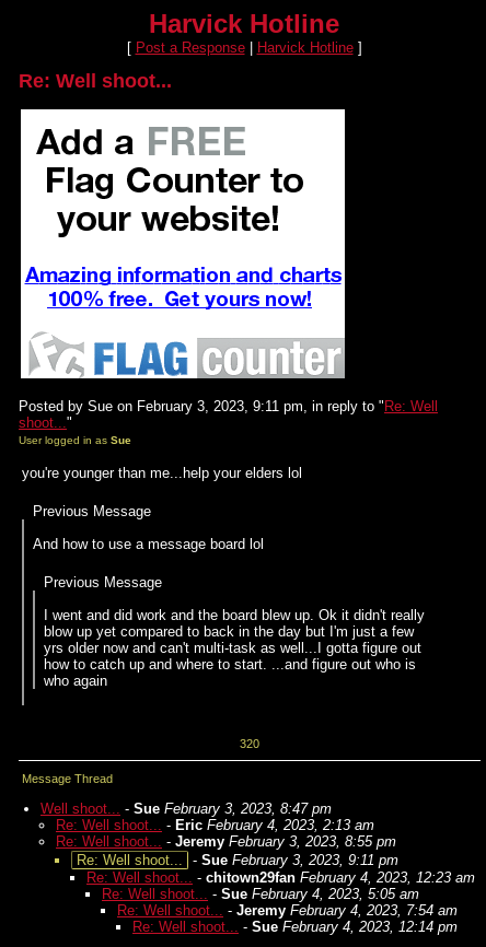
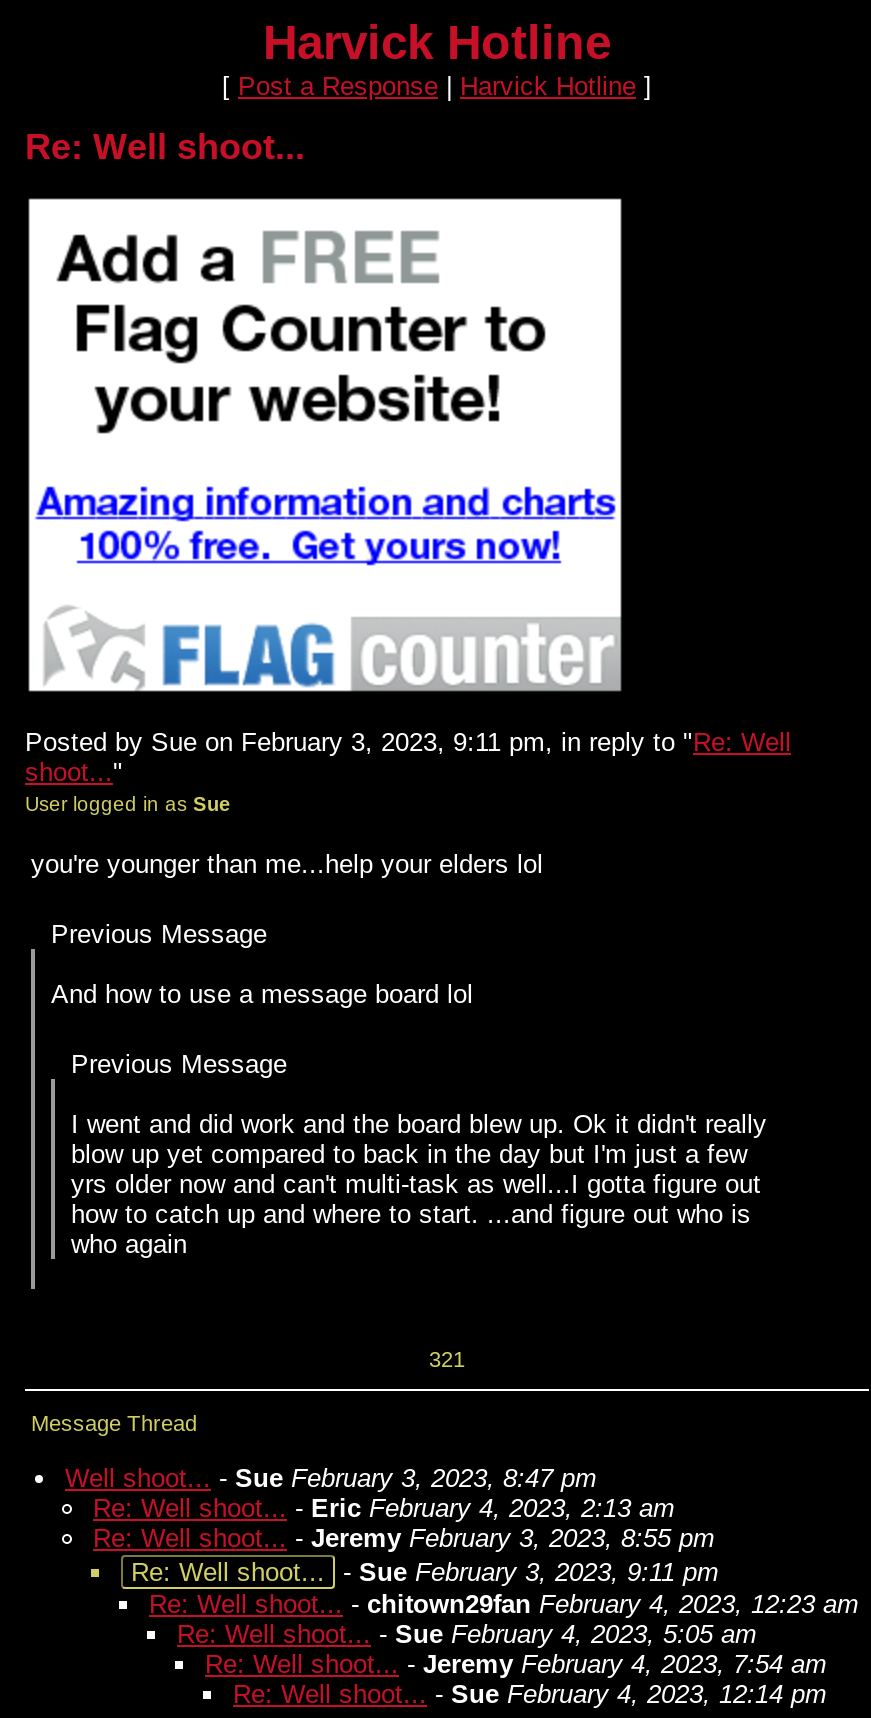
[240,737,259,750] 320 -> [429,1347,465,1371] 321

